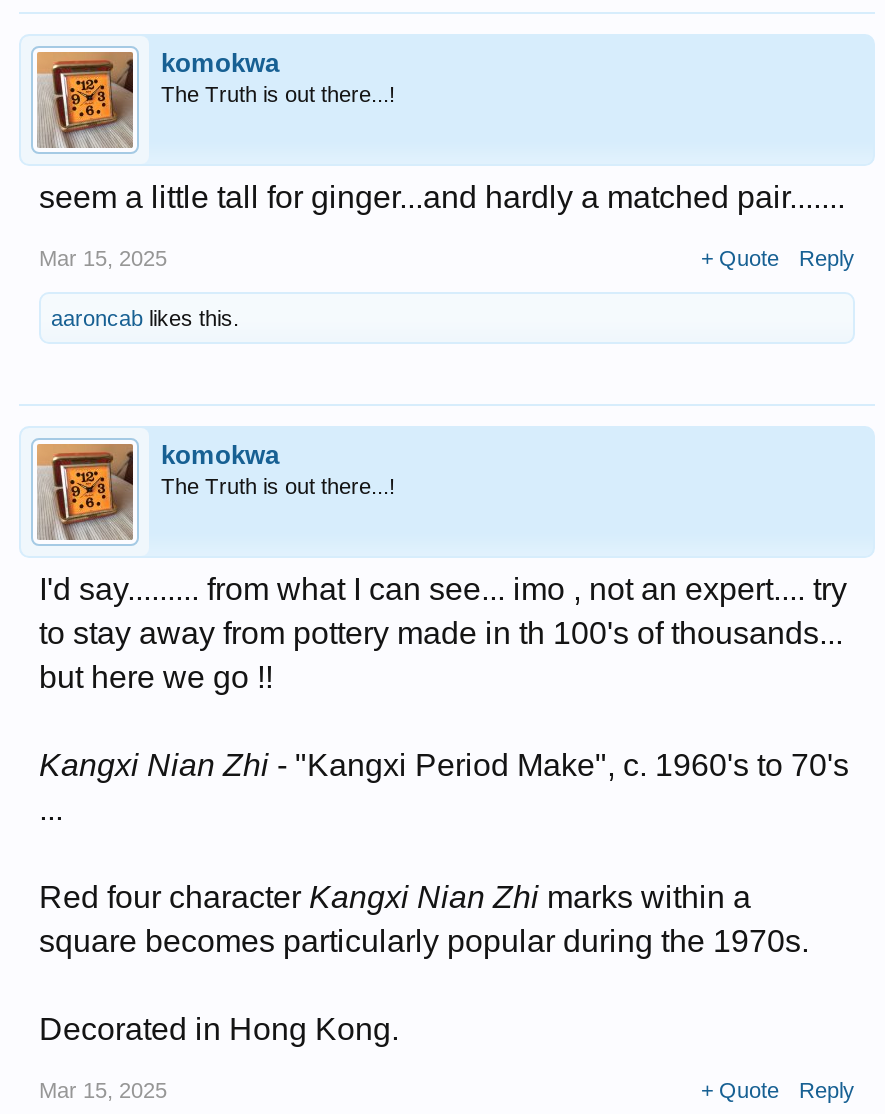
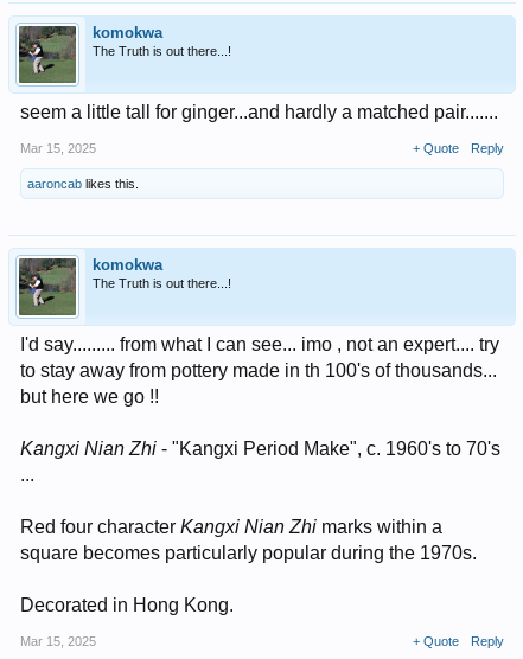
[35,50,135,150] [image] -> [18,25,77,83] [image]
[35,442,135,542] [image] -> [18,257,77,315] [image]

